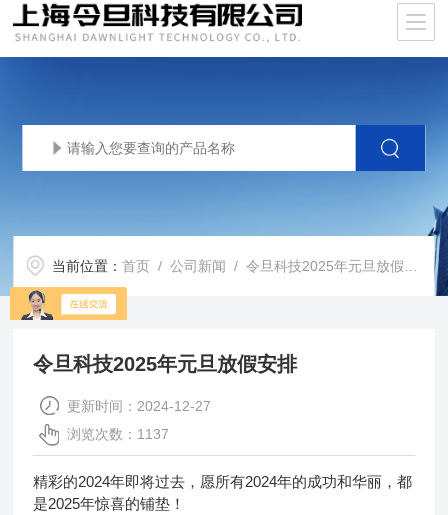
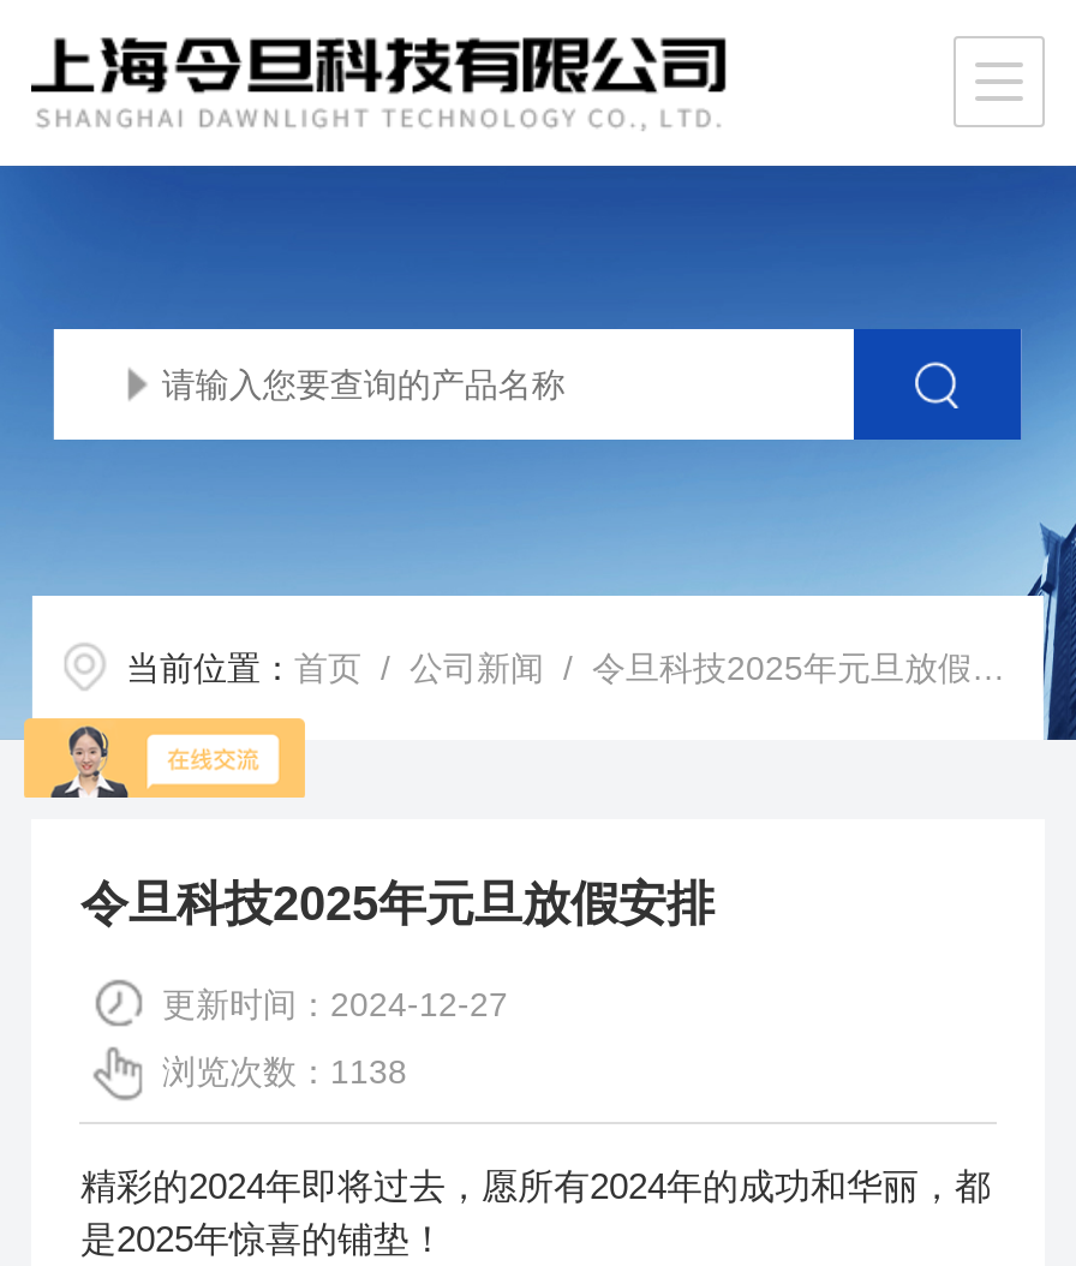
[67,425,169,441] 浏览次数：1137 -> [162,1051,407,1089] 浏览次数：1138

